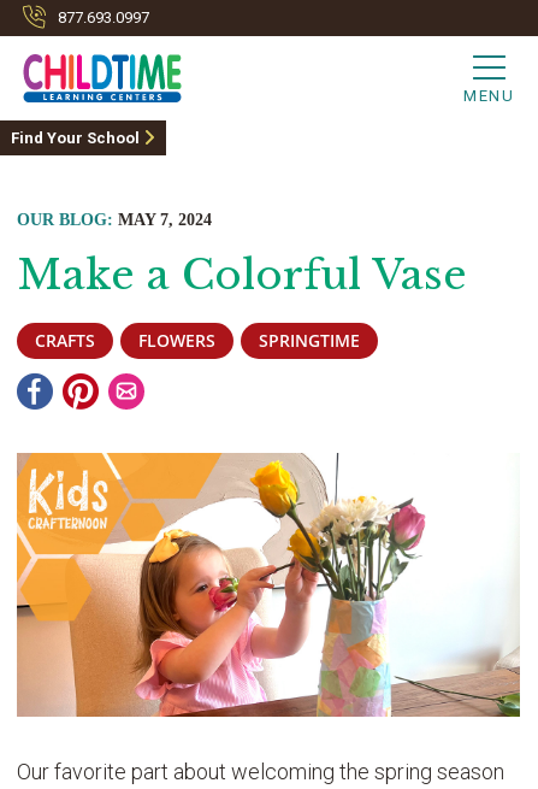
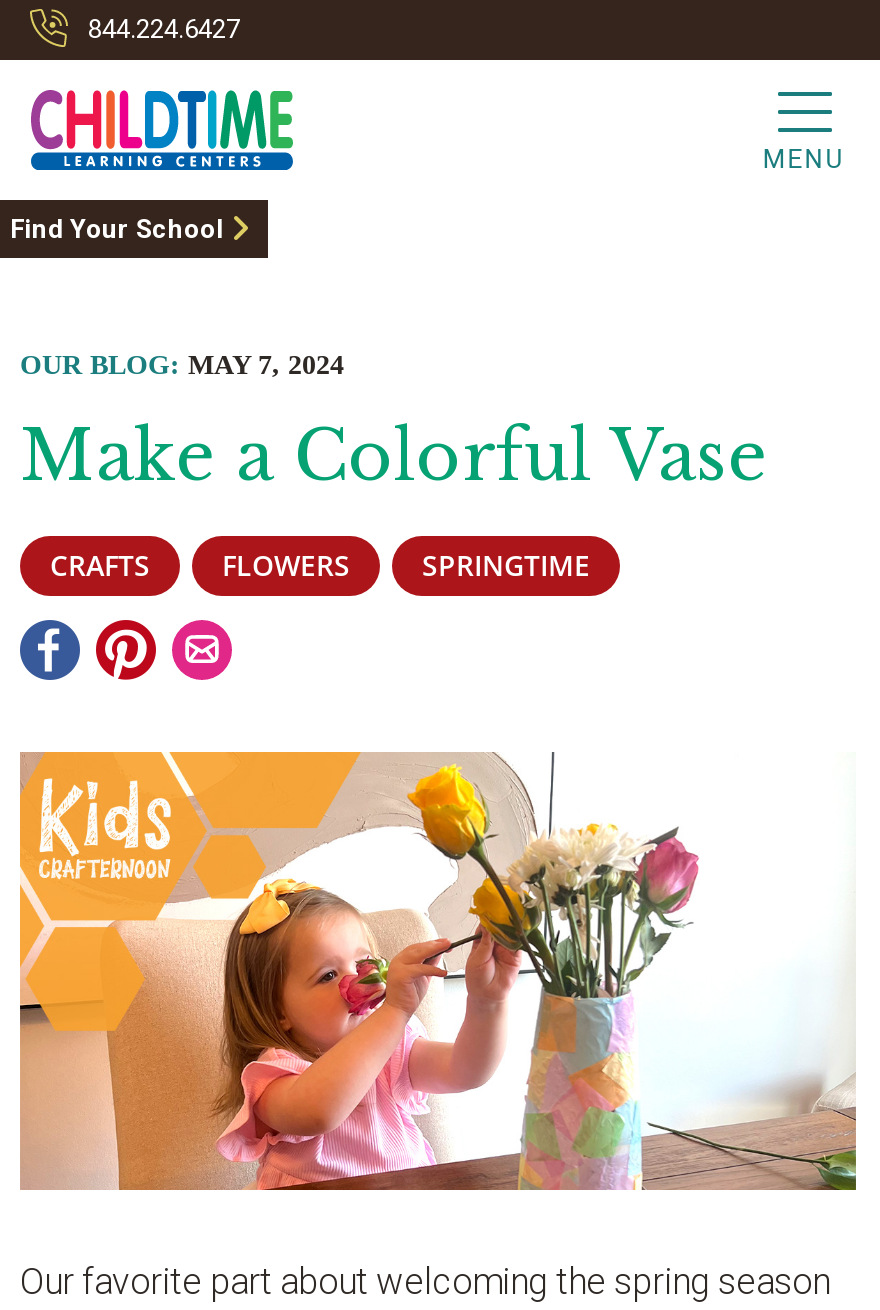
[58,8,149,27] 877.693.0997 -> [88,14,240,44] 844.224.6427

